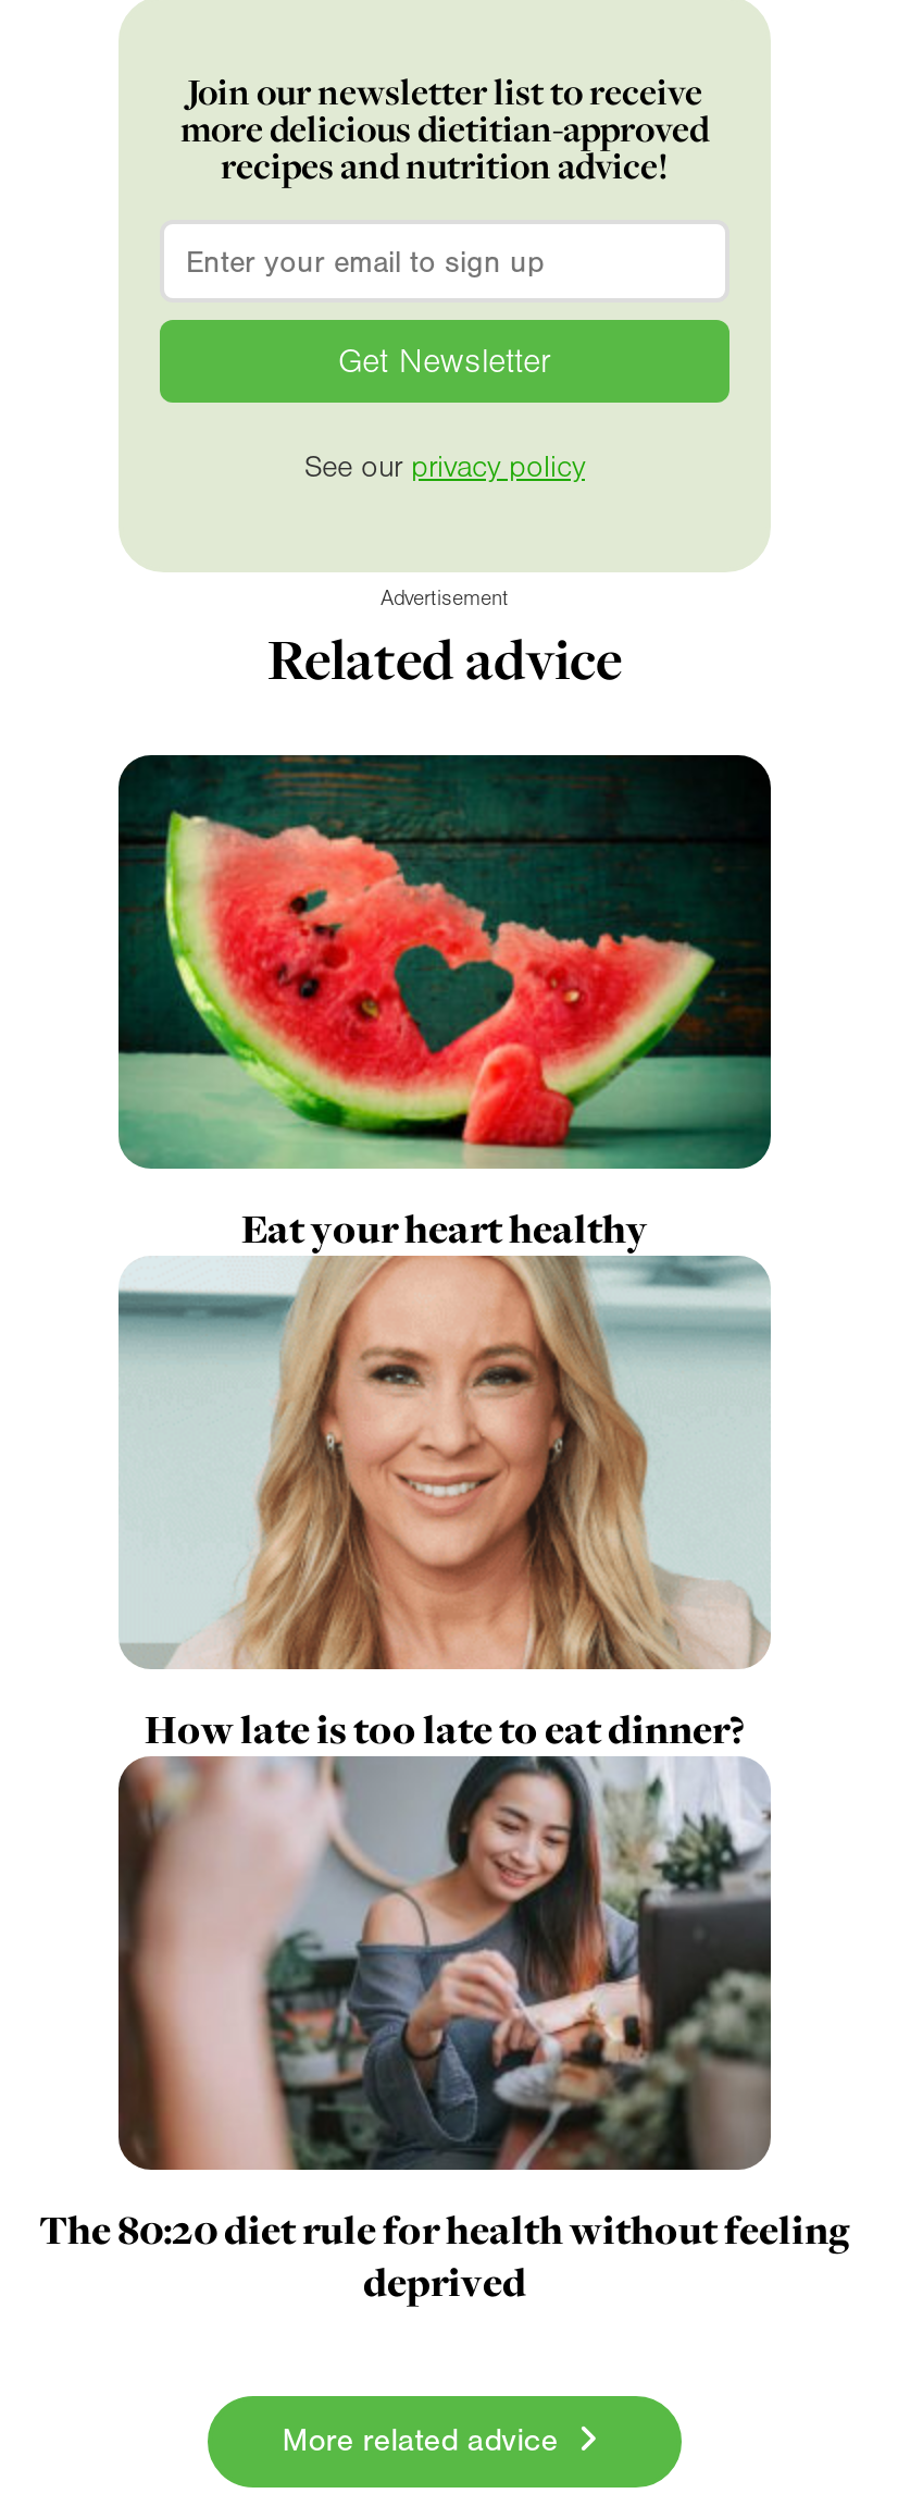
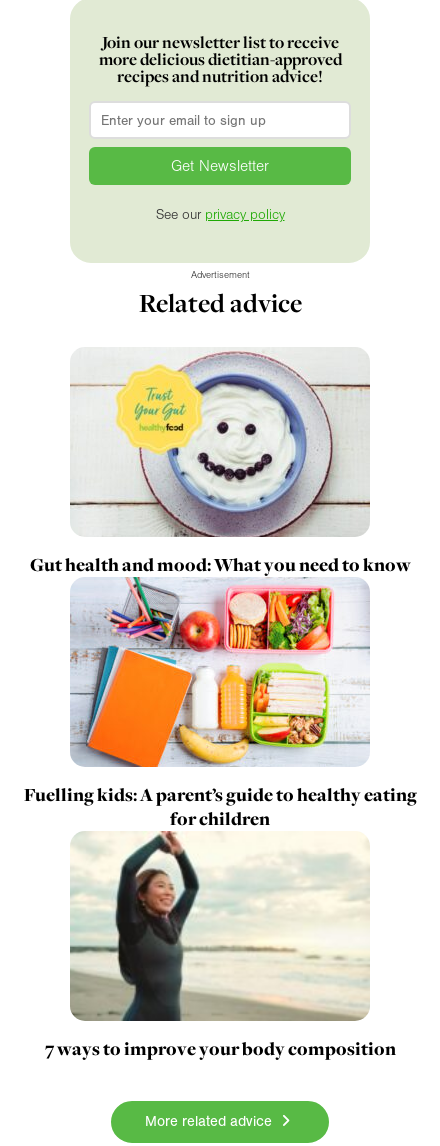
[116,753,773,1256] [image] | Eat your heart healthy -> [29,347,410,577] [image] | Gut health and mood: What you need to know
[119,1271,771,1756] [image] | How late is too late to eat dinner? -> [23,584,416,831] [image] | Fuelling kids: A parent’s guide to healthy eating | for children
[39,1772,850,2309] [image] | The 80:20 diet rule for health without feeling | deprived -> [44,814,395,1061] [image] | 7 ways to improve your body composition

